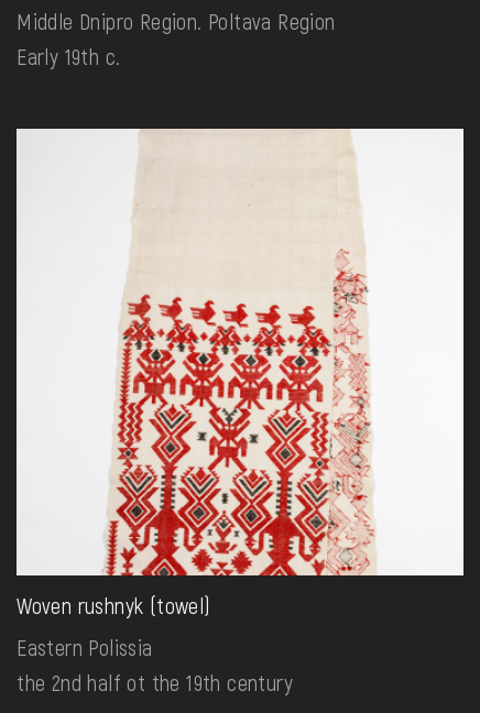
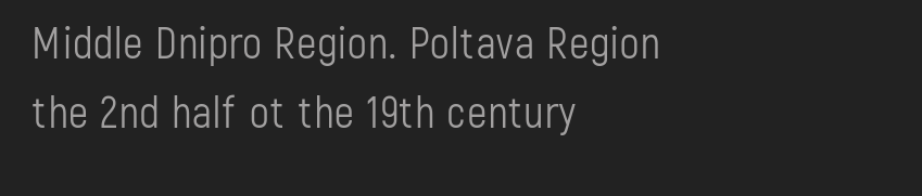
[17,43,120,69] Early 19th c. -> none
[15,128,465,660] [image] | Woven rushnyk (towel) | Eastern Polissia -> none

